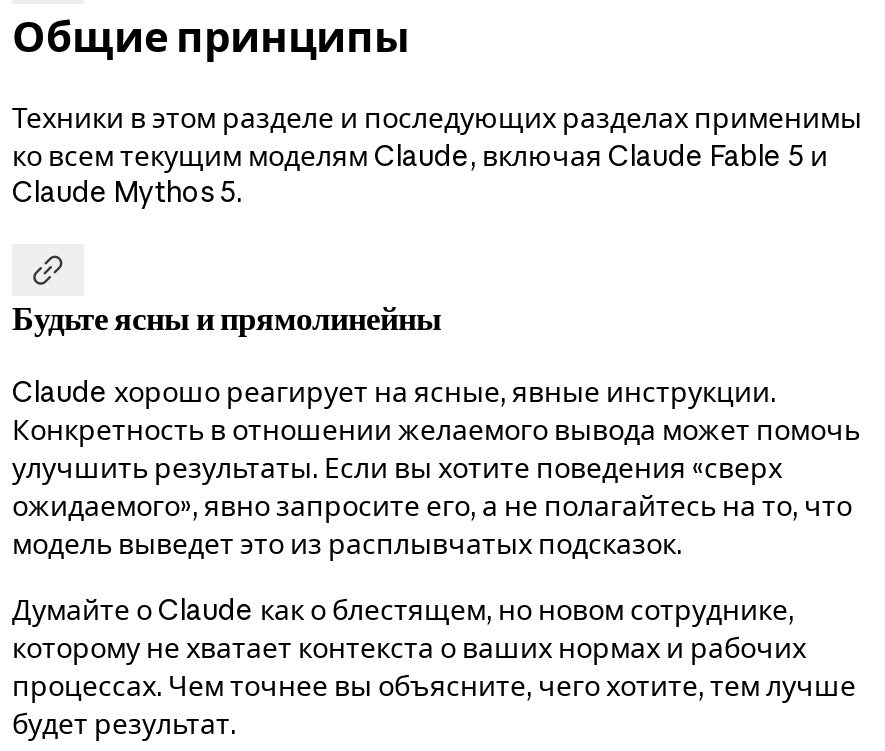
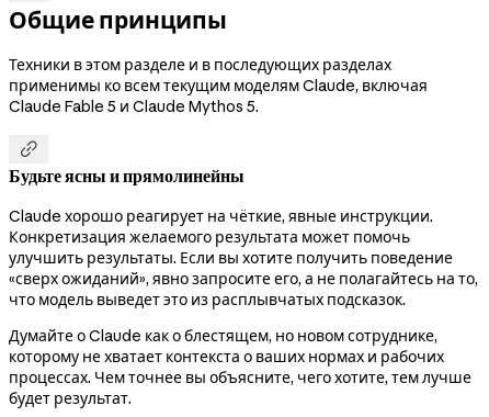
[12,100,862,210] Техники в этом разделе и последующих разделах применимы | ко всем текущим моделям Claude, включая Claude Fable 5 и | Claude Mythos 5. -> [9,55,428,117] Техники в этом разделе и в последующих разделах | применимы ко всем текущим моделям Claude, включая | Claude Fable 5 и Claude Mythos 5.
[12,374,860,562] Claude хорошо реагирует на ясные, явные инструкции. | Конкретность в отношении желаемого вывода может помочь | улучшить результаты. Если вы хотите поведения «сверх | ожидаемого», явно запросите его, а не полагайтесь на то, что | модель выведет это из расплывчатых подсказок. -> [9,206,478,309] Claude хорошо реагирует на чёткие, явные инструкции. | Конкретизация желаемого результата может помочь | улучшить результаты. Если вы хотите получить поведение | «сверх ожиданий», явно запросите его, а не полагайтесь на то, | что модель выведет это из расплывчатых подсказок.

